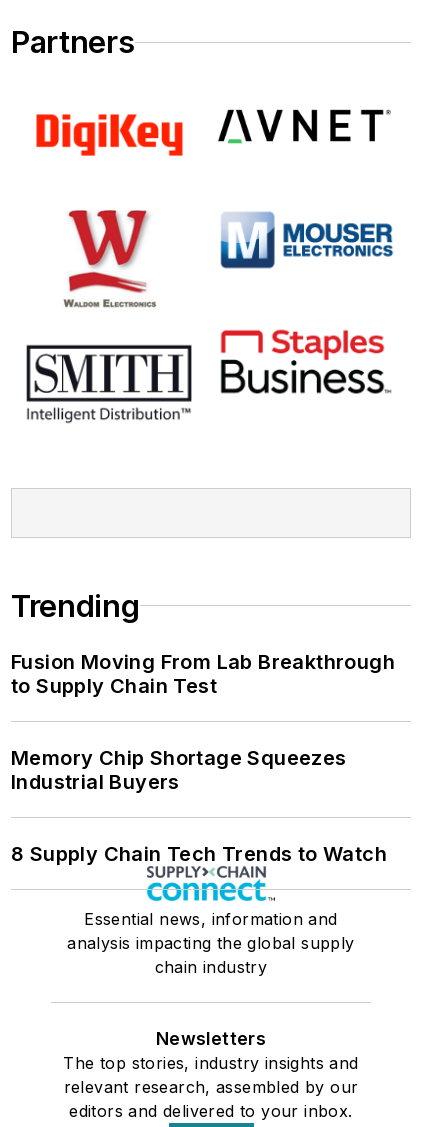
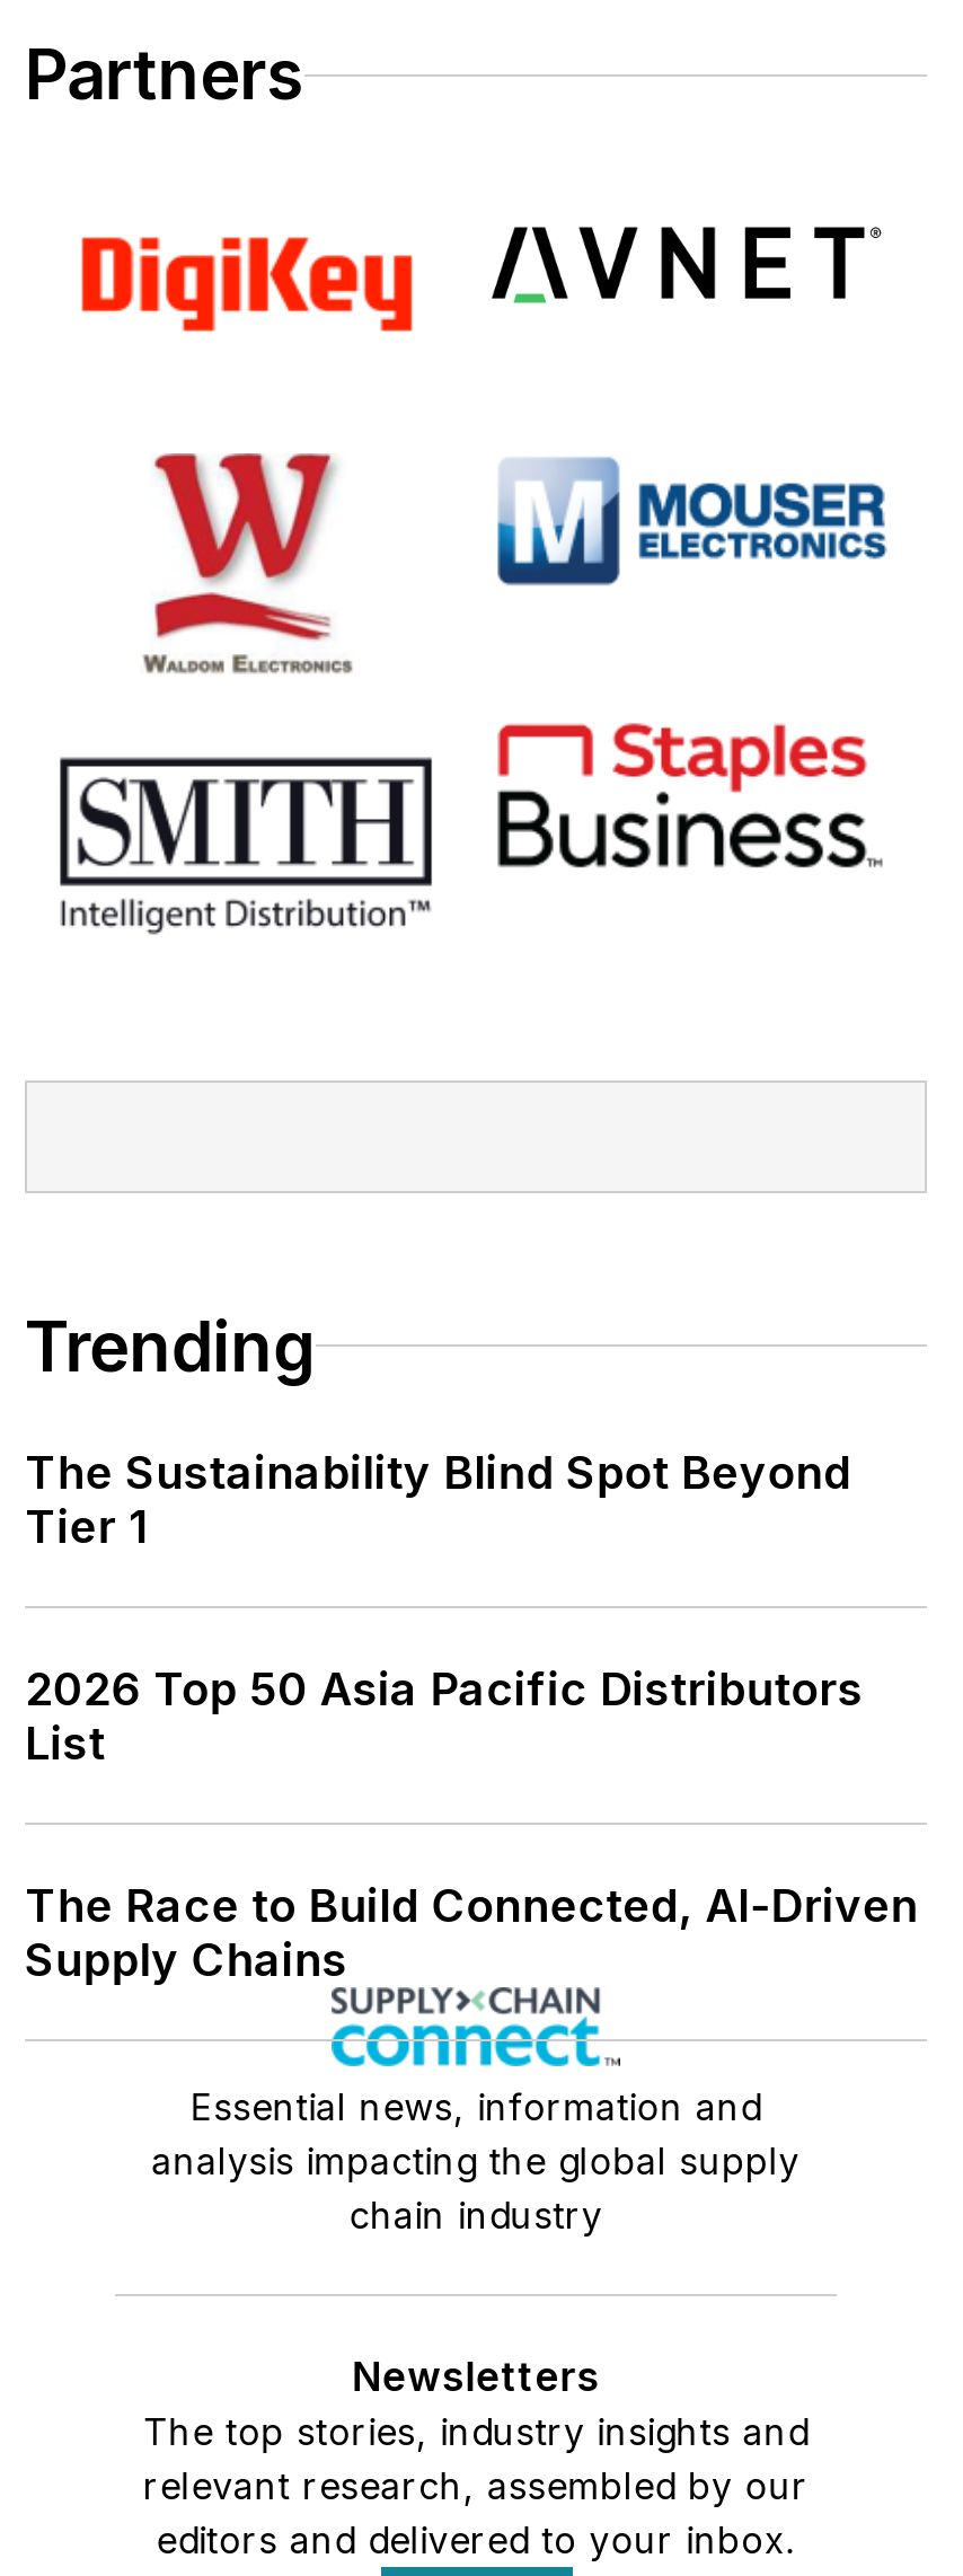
[11,650,395,698] Fusion Moving From Lab Breakthrough | to Supply Chain Test -> [25,1445,851,1553] The Sustainability Blind Spot Beyond | Tier 1
[11,746,347,794] Memory Chip Shortage Squeezes | Industrial Buyers -> [25,1662,863,1770] 2026 Top 50 Asia Pacific Distributors | List
[11,842,387,866] 8 Supply Chain Tech Trends to Watch -> [25,1878,918,1987] The Race to Build Connected, AI-Driven | Supply Chains

